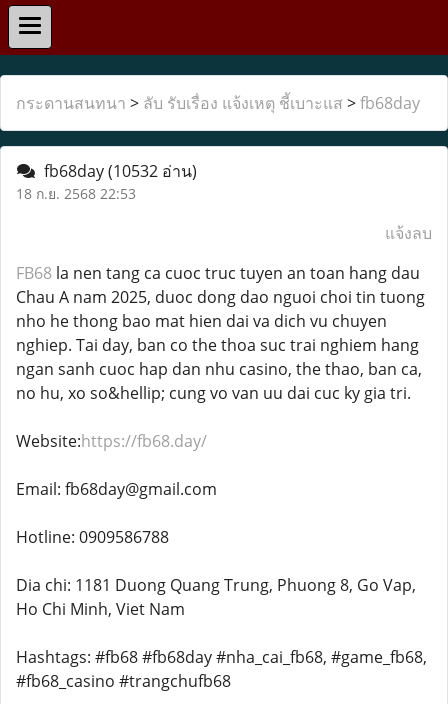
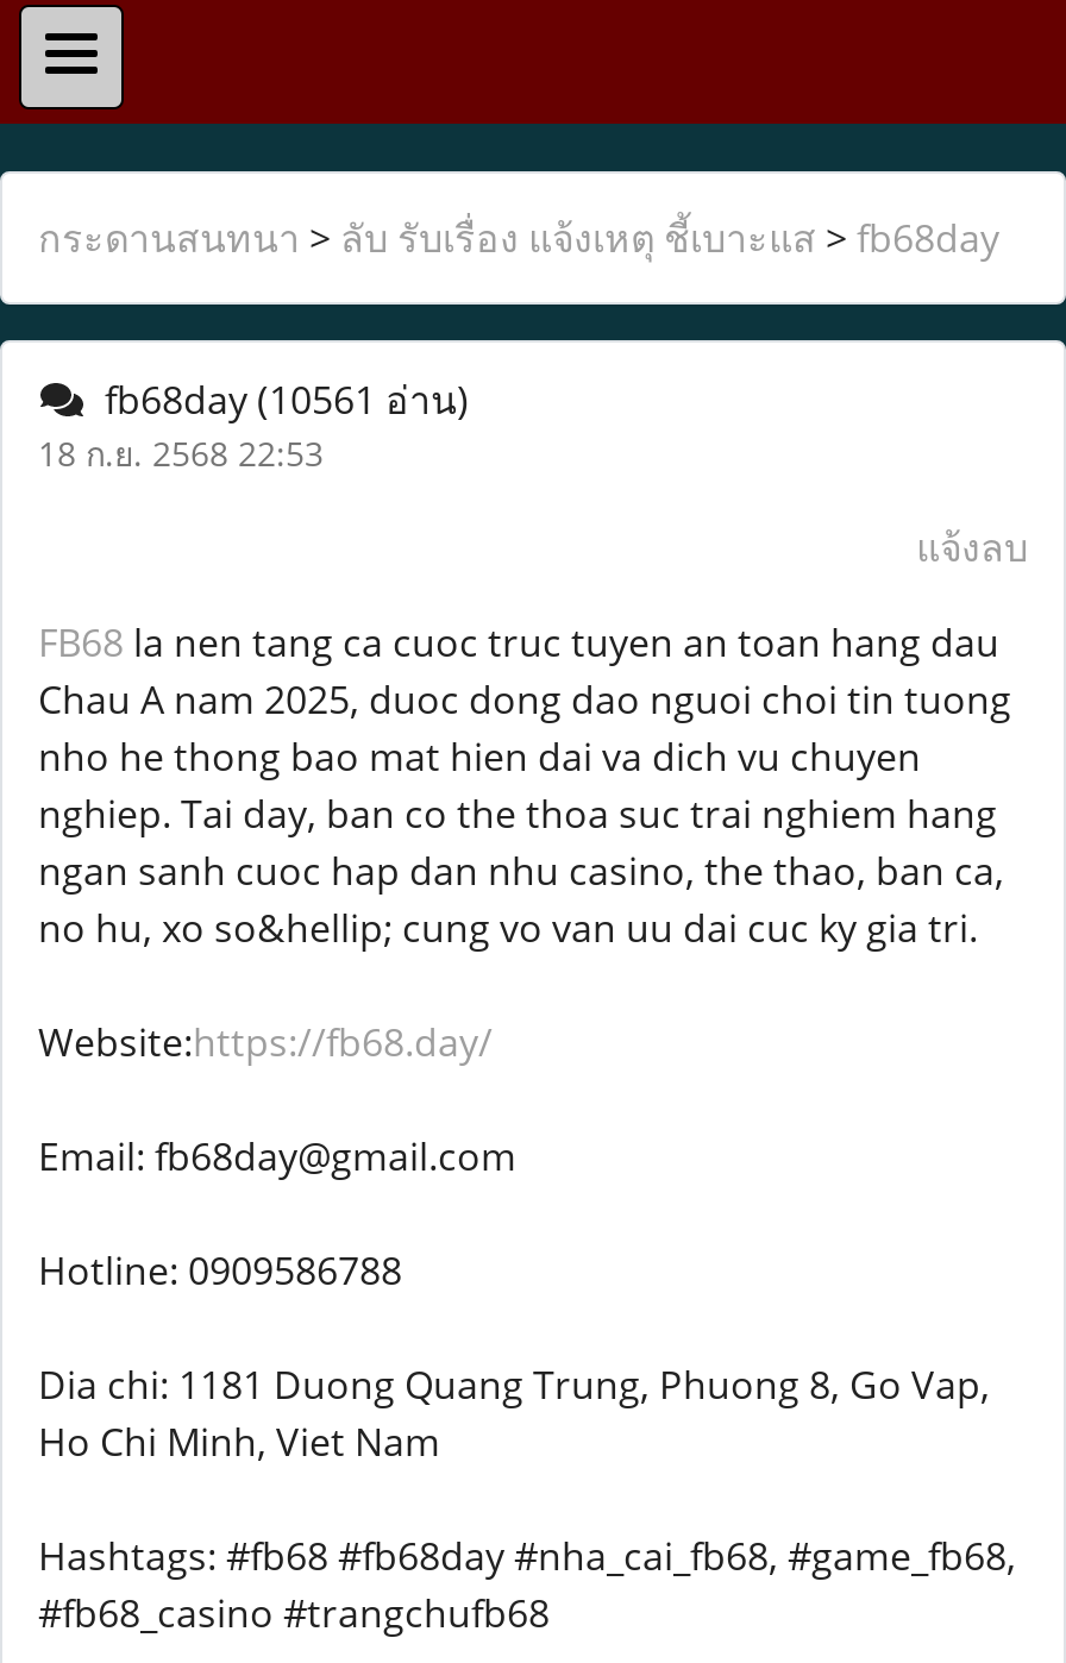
[36,160,197,182] fb68day (10532 อ่าน) -> [86,374,469,426] fb68day (10561 อ่าน)

